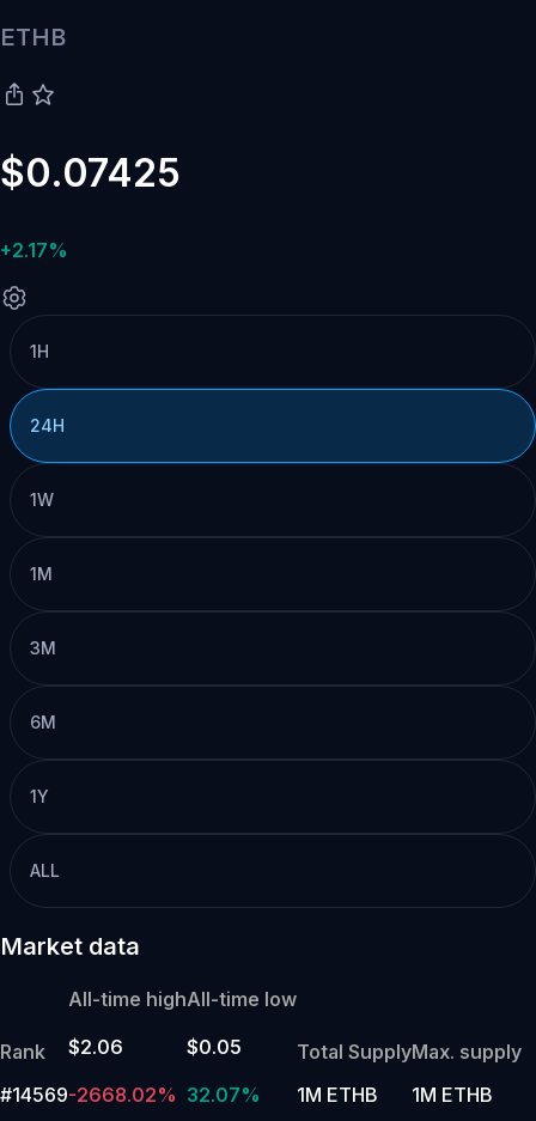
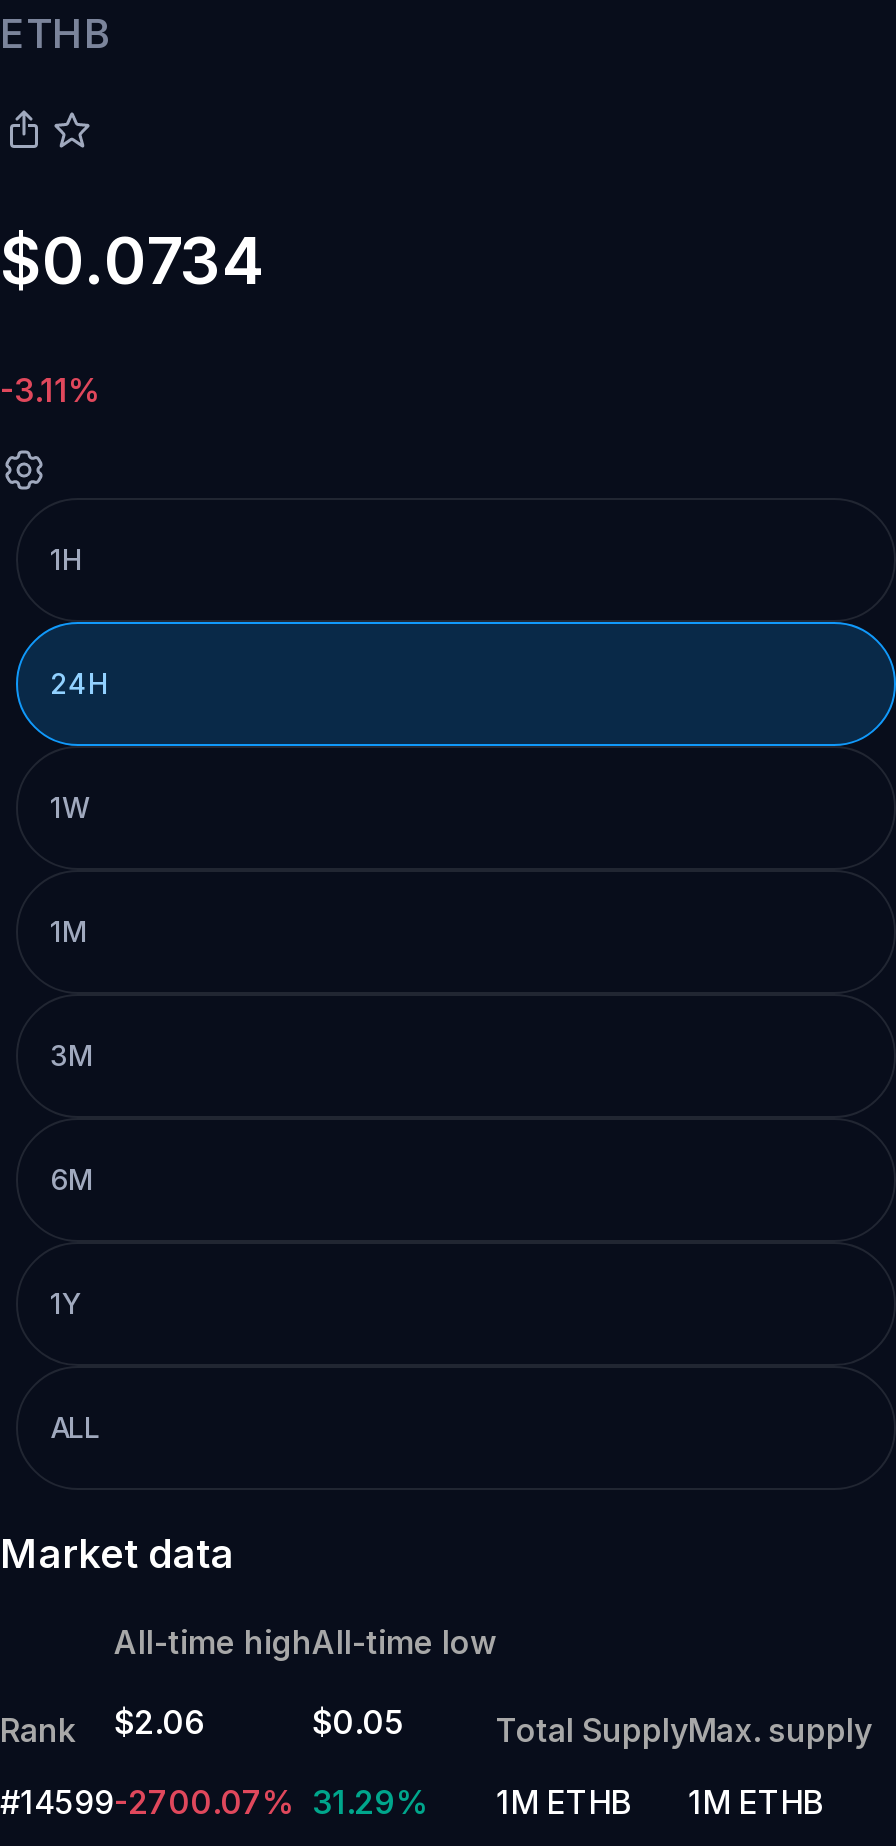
[0,149,181,196] $0.07425 -> [0,221,266,299] $0.0734
[0,238,68,262] +2.17% -> [0,369,102,409] -3.11%
[0,1083,68,1107] #14569 -> [0,1783,114,1823] #14599
[68,1083,177,1107] -2668.02% -> [114,1783,296,1823] -2700.07%
[187,1083,261,1107] 32.07% -> [312,1783,430,1823] 31.29%

